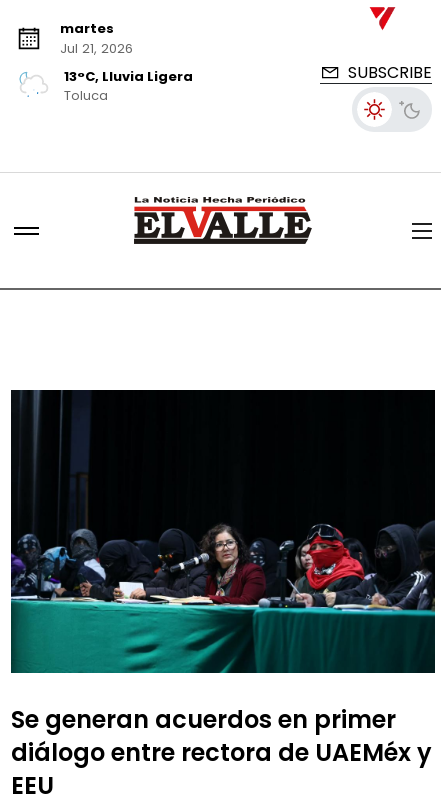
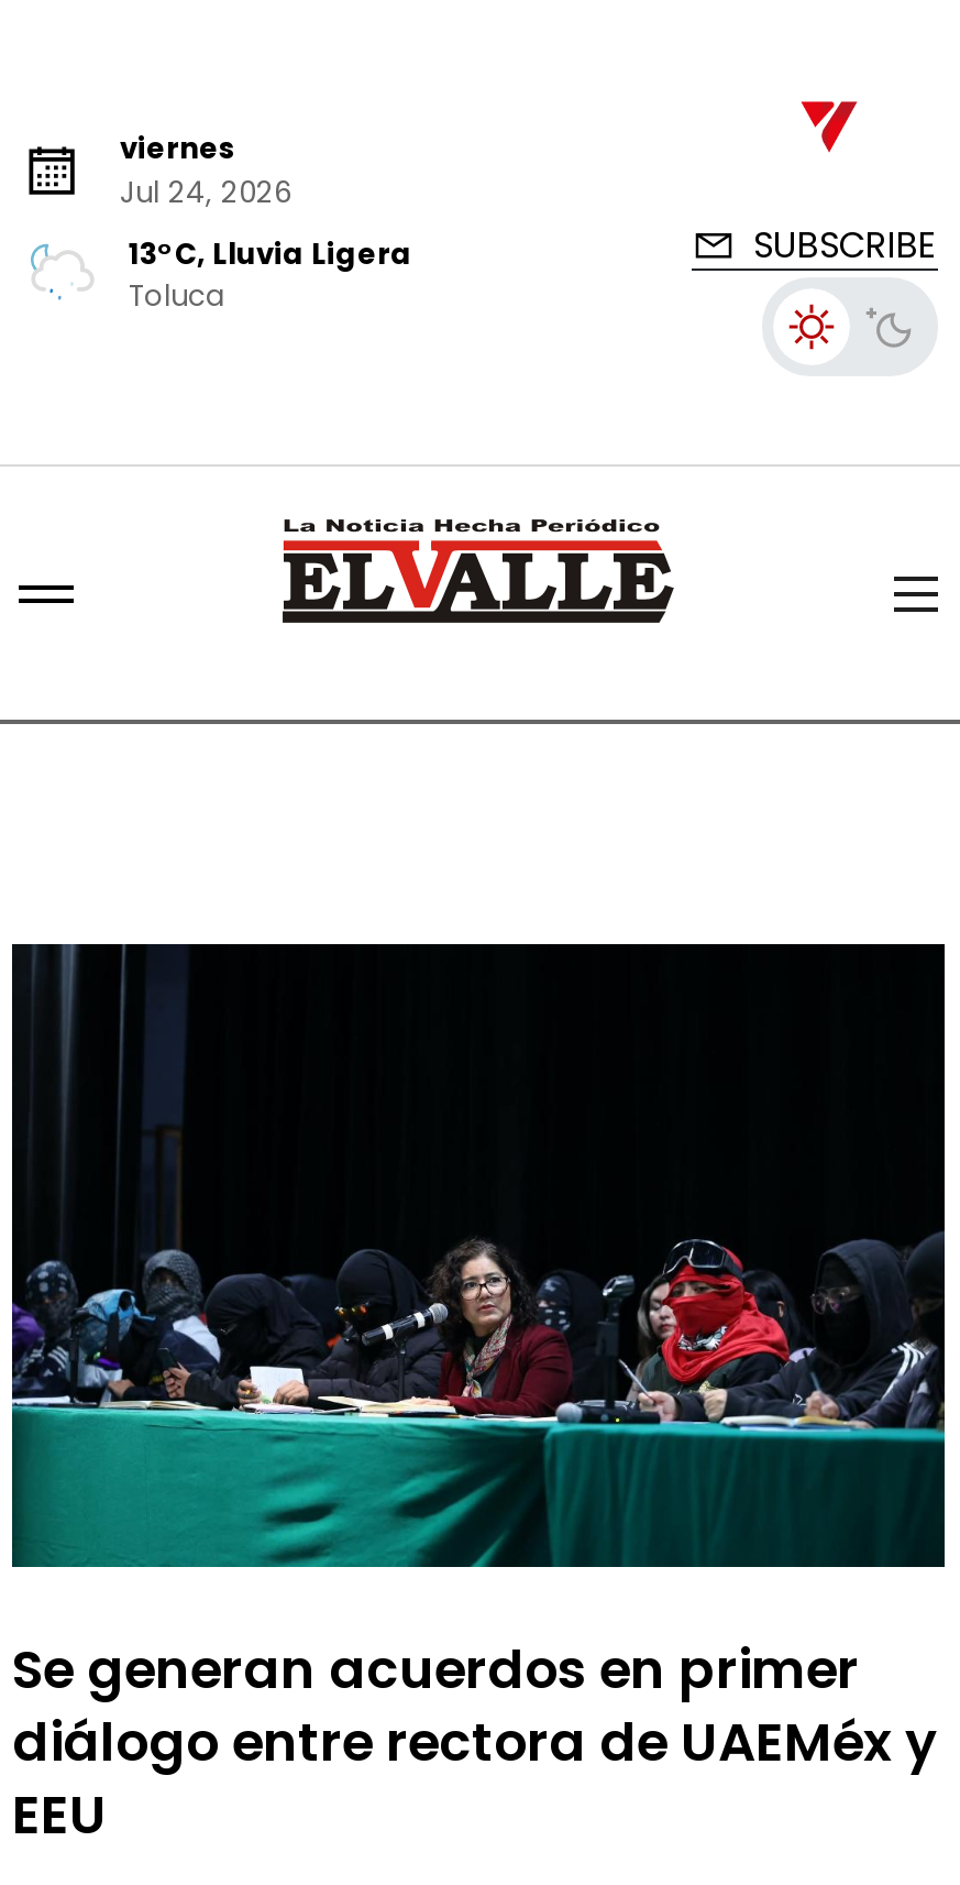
[60,19,133,58] martes | Jul 21, 2026 -> [120,127,291,213] viernes | Jul 24, 2026

